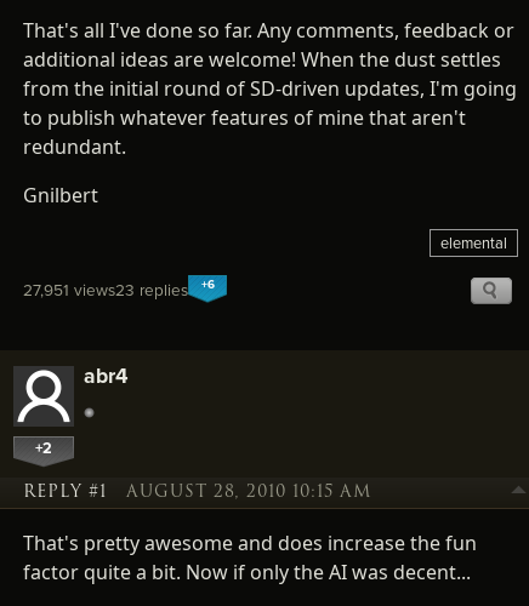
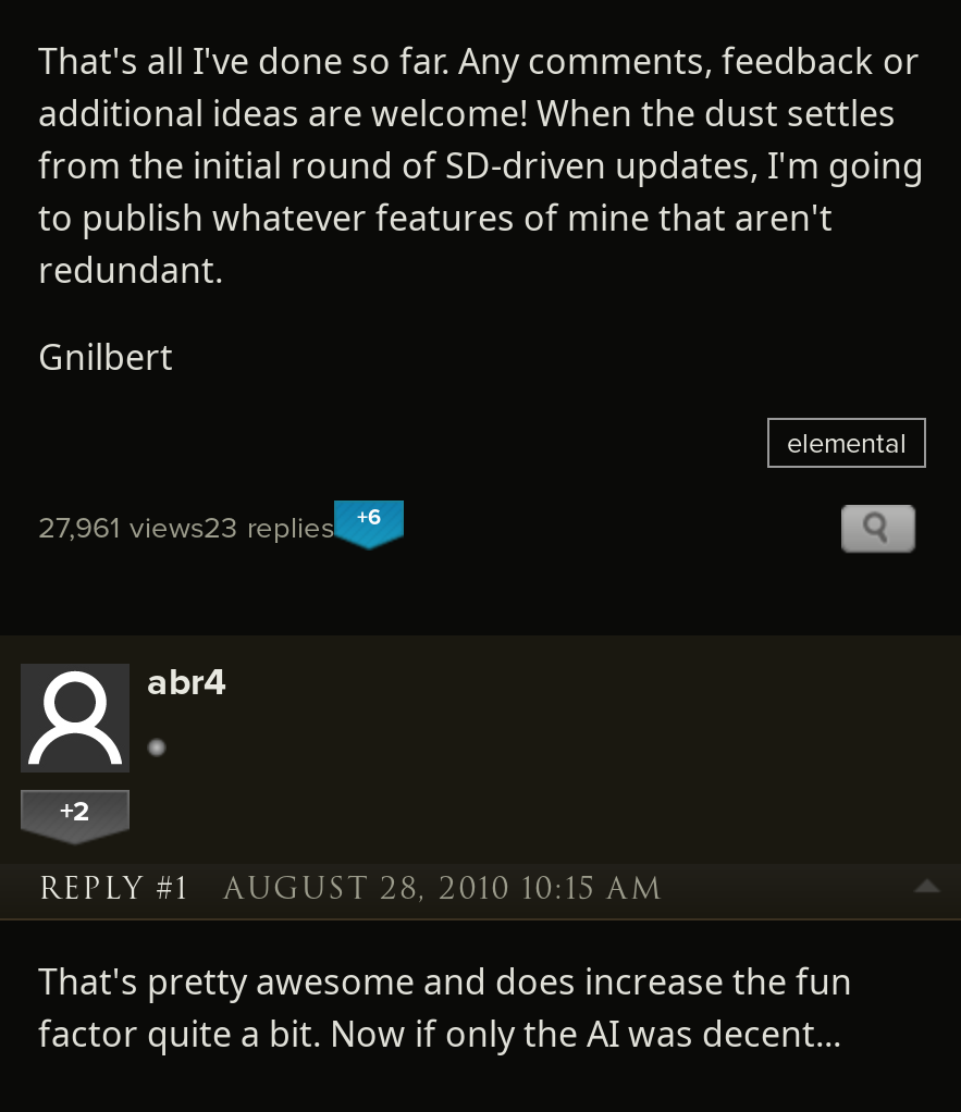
[23,277,188,300] 27,951 views23 replies -> [38,504,334,546] 27,961 views23 replies

